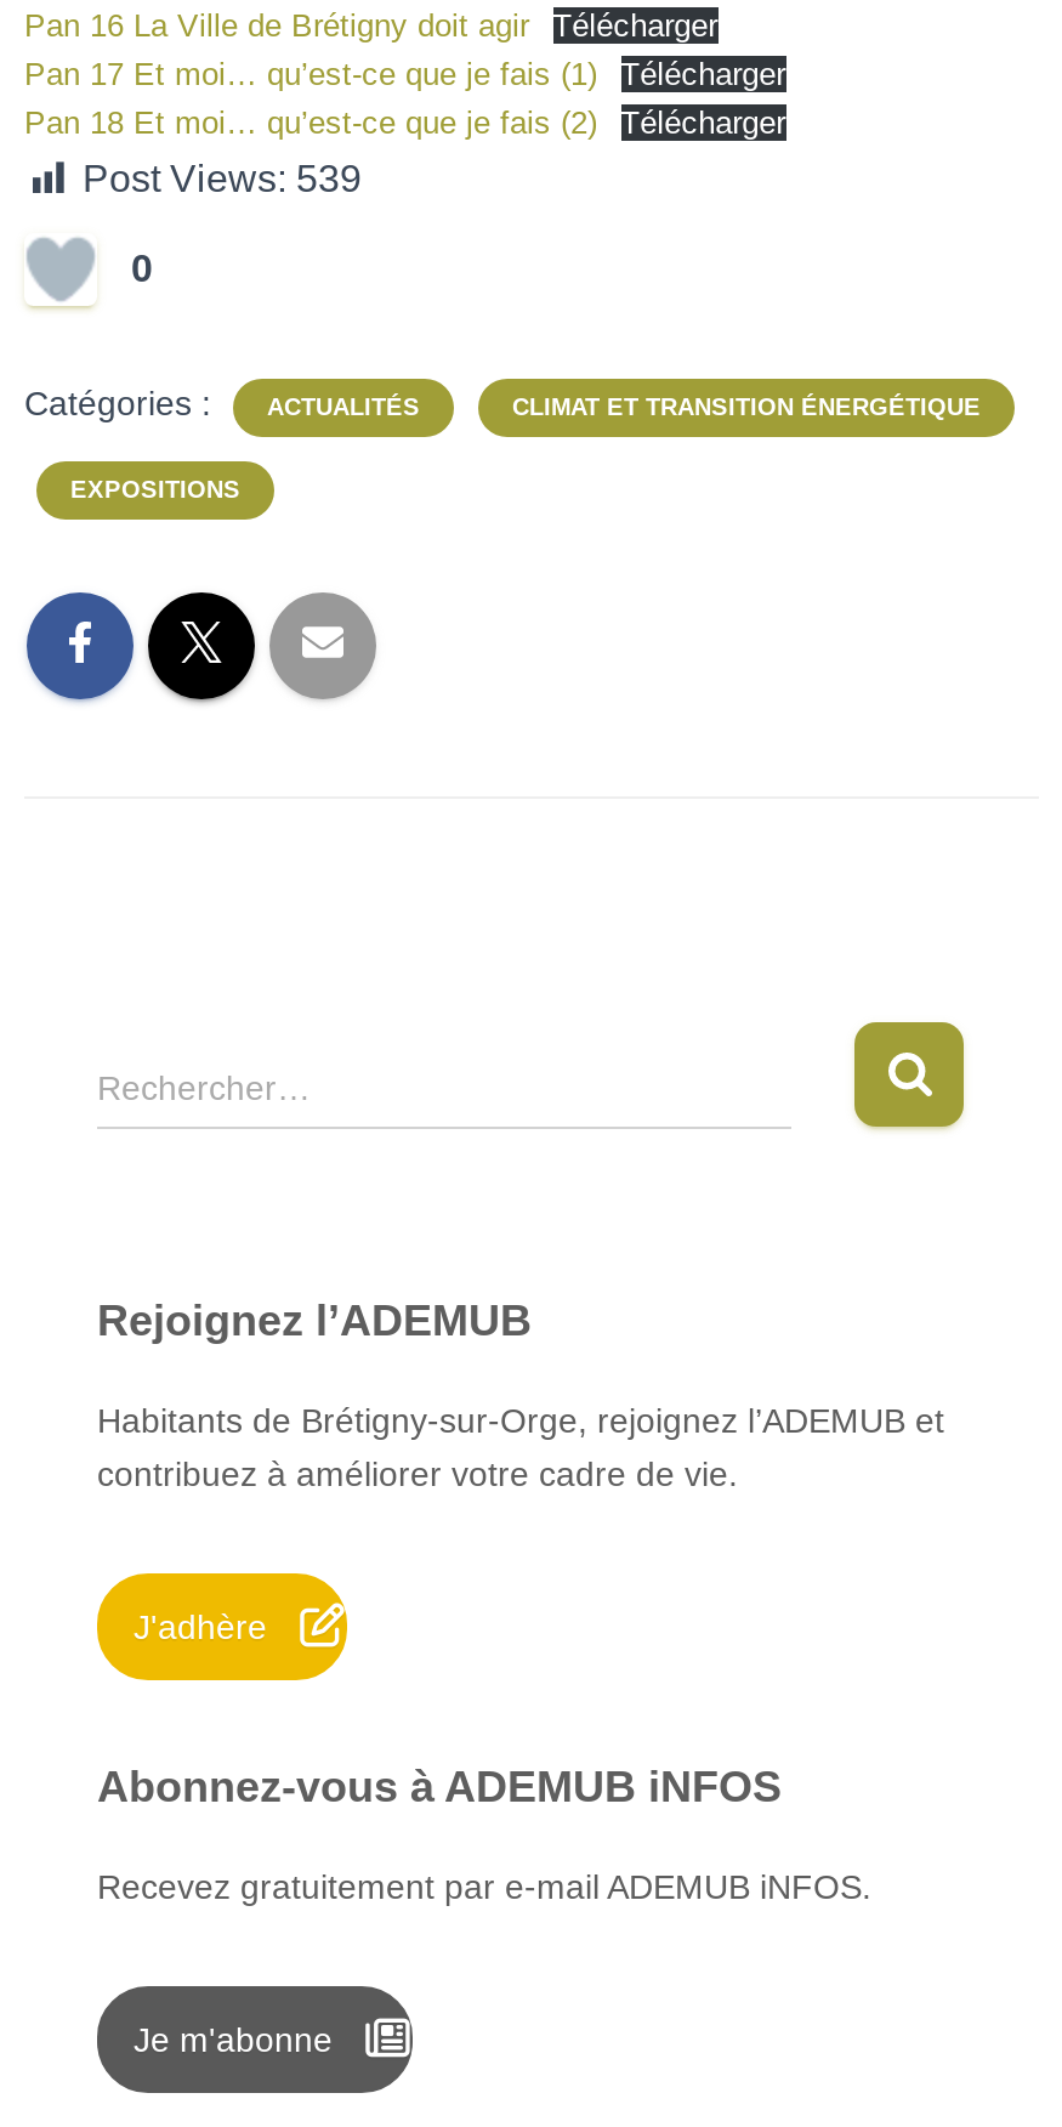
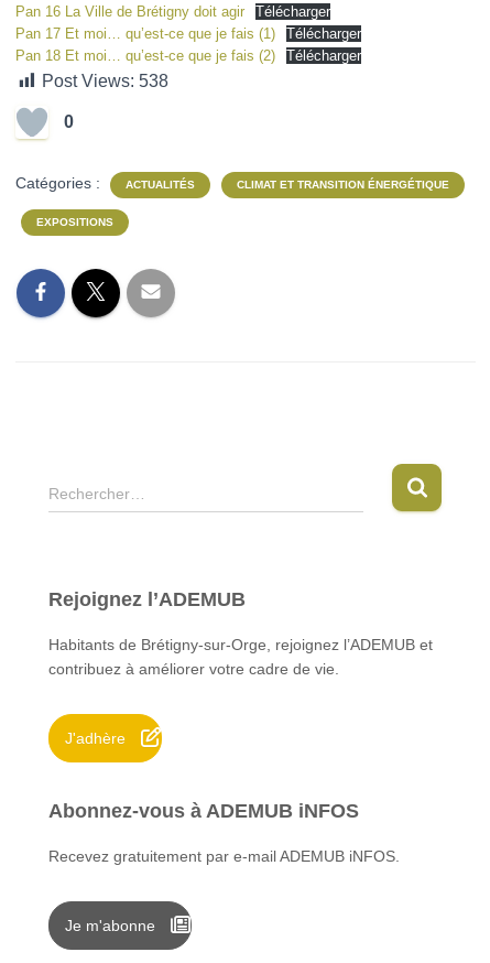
[83,158,362,199] Post Views: 539 -> [42,72,168,90] Post Views: 538

